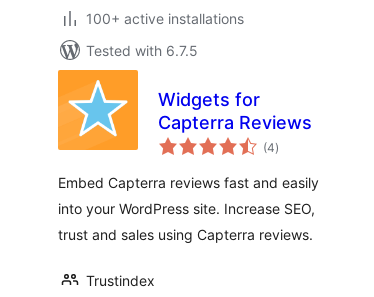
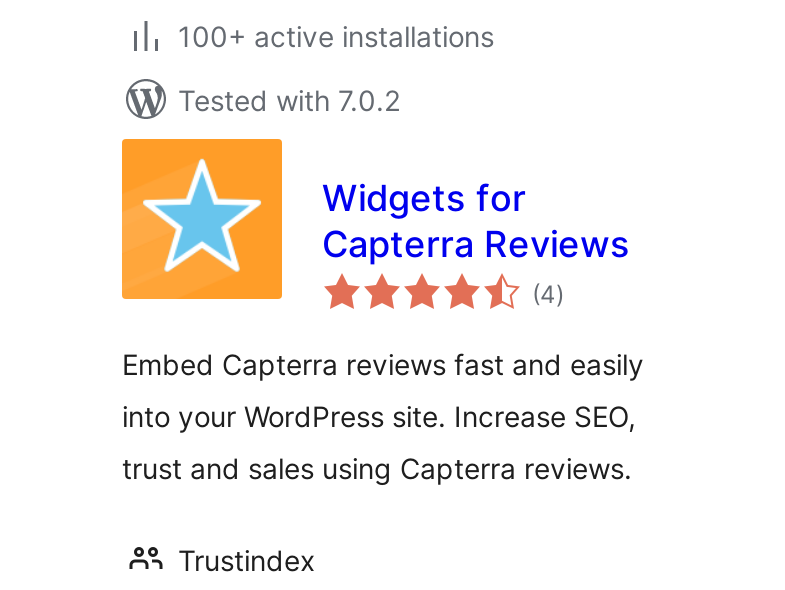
[86,42,198,59] Tested with 6.7.5 -> [178,83,400,117] Tested with 7.0.2

